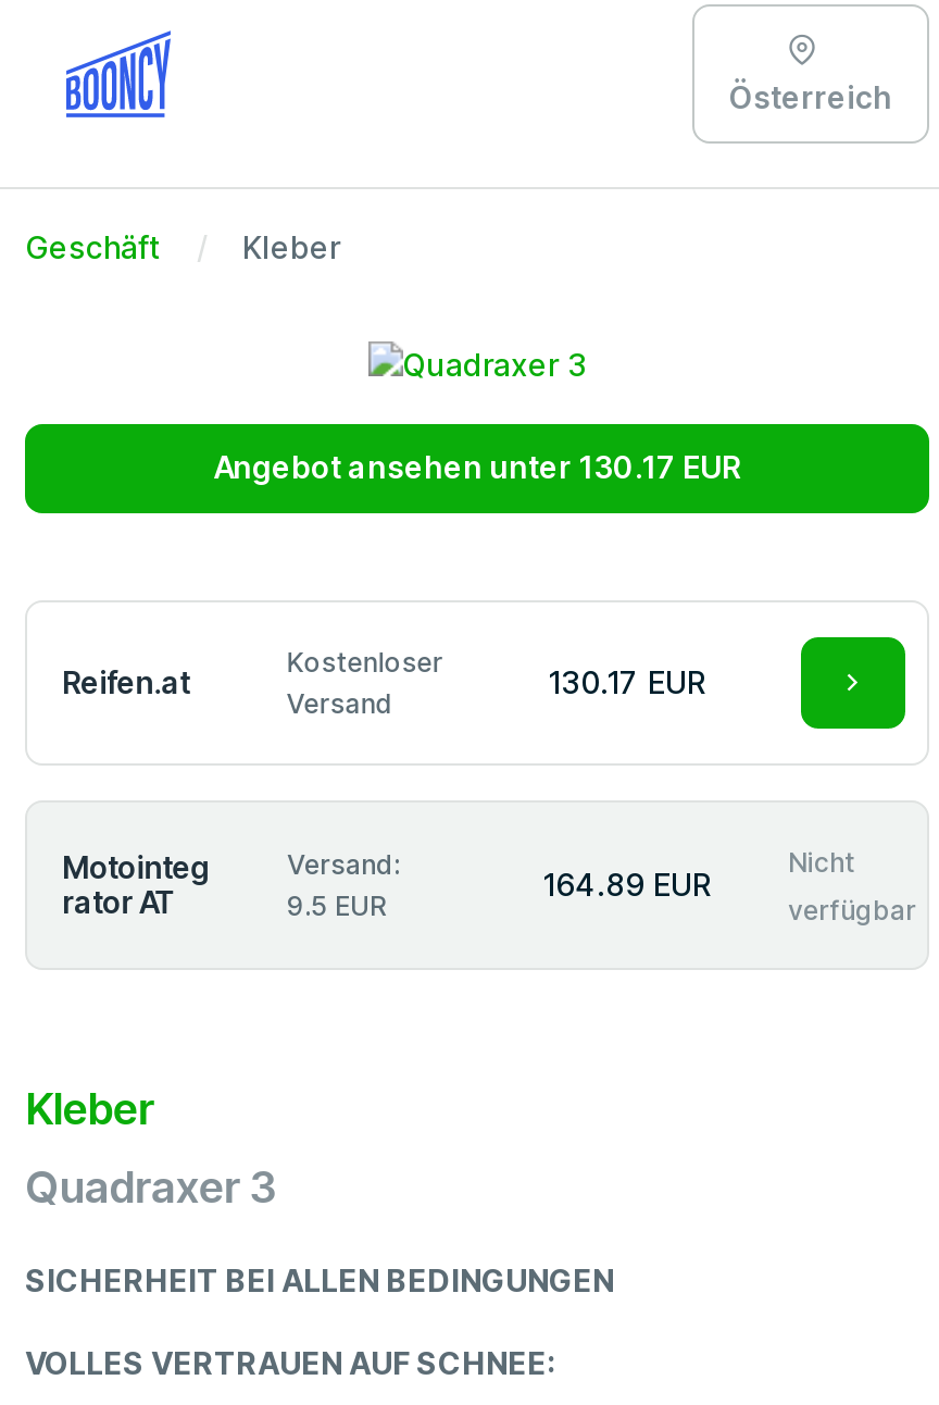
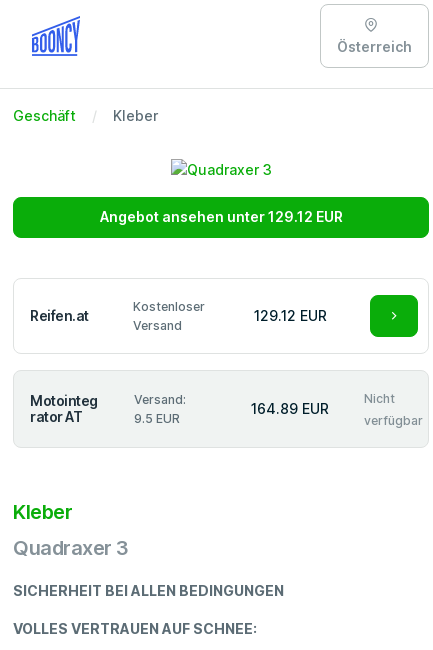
[213,449,741,486] Angebot ansehen unter 130.17 EUR -> [99,208,342,225] Angebot ansehen unter 129.12 EUR
[548,663,706,700] 130.17 EUR -> [253,307,326,324] 129.12 EUR

